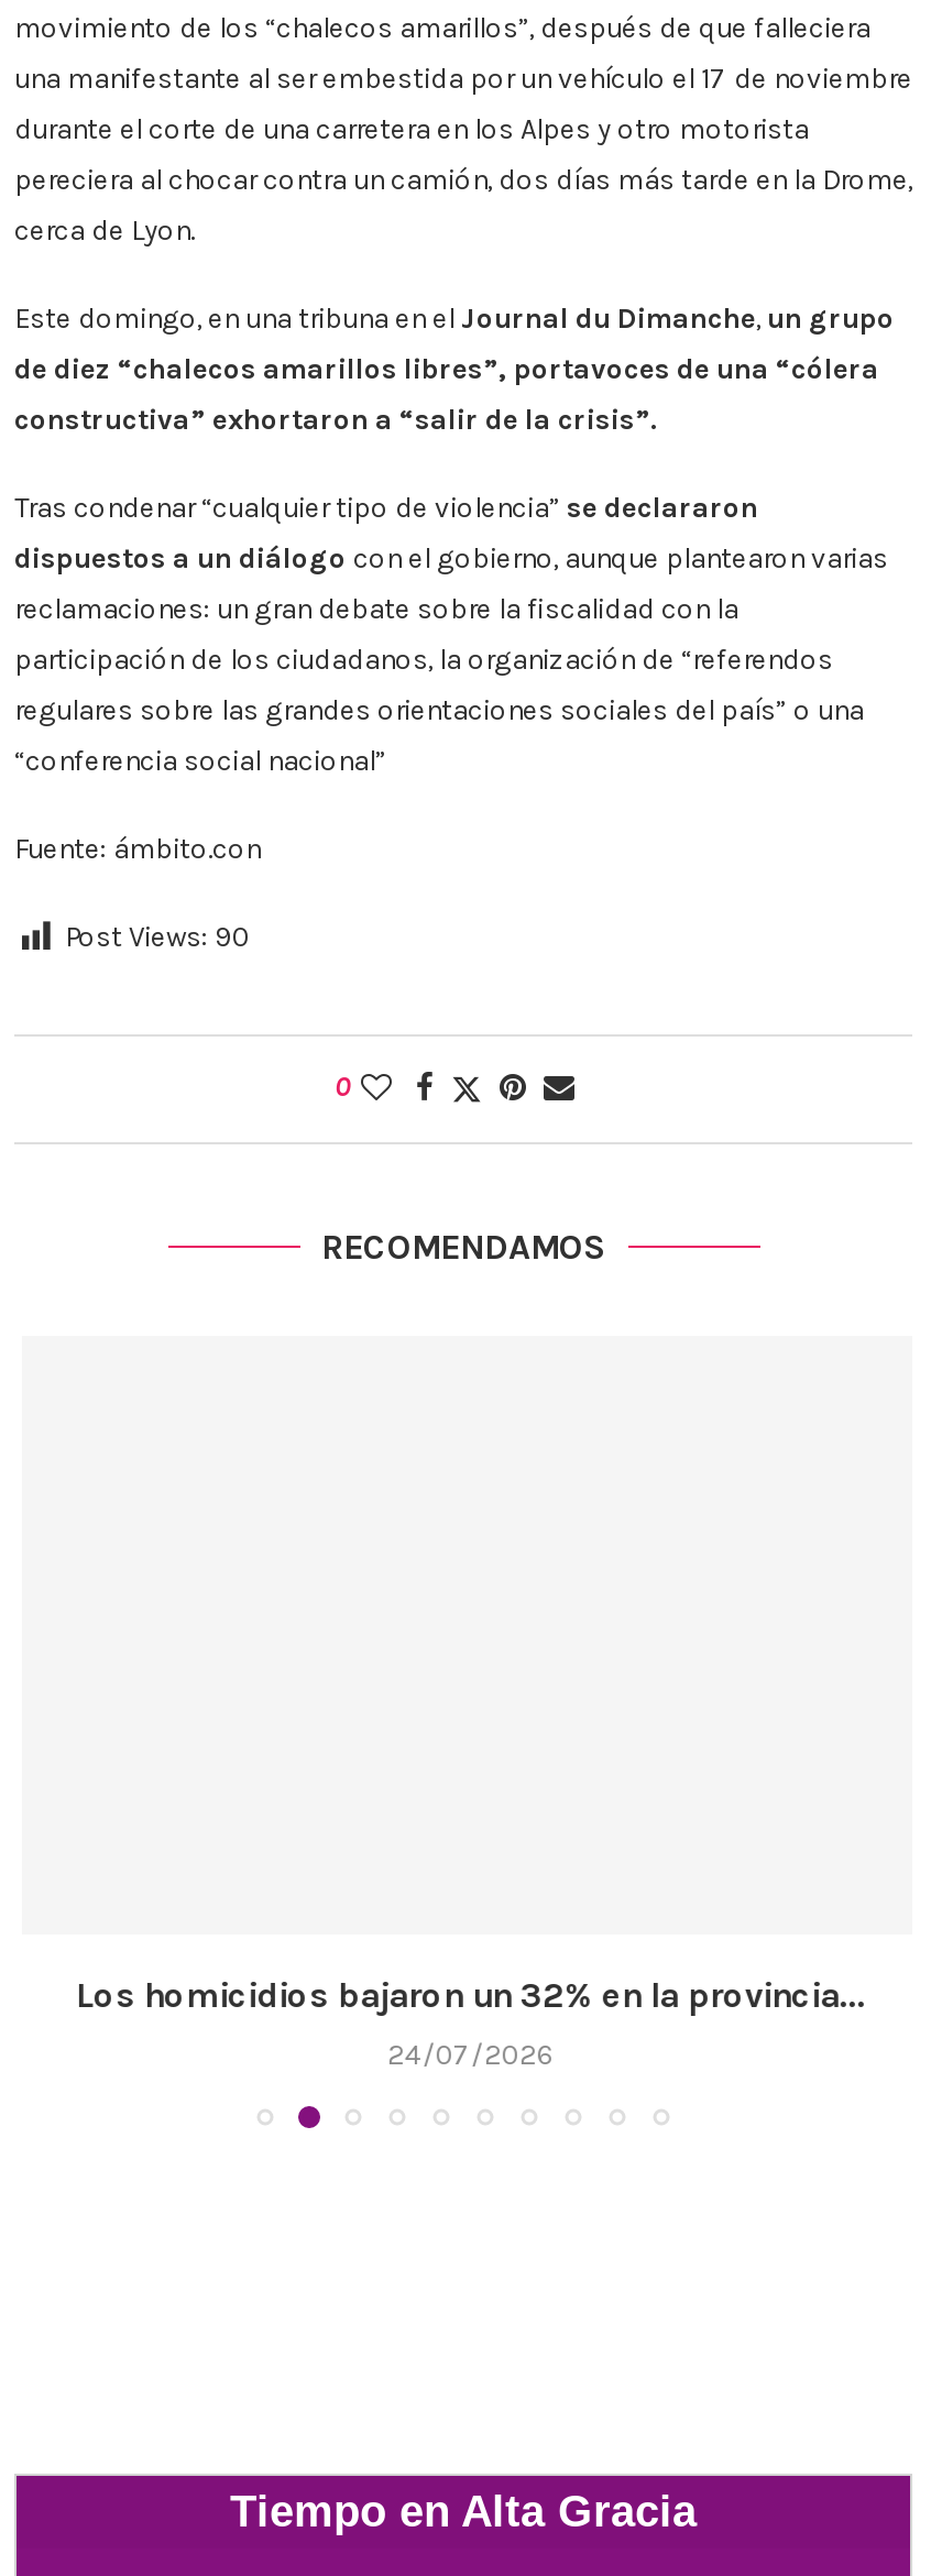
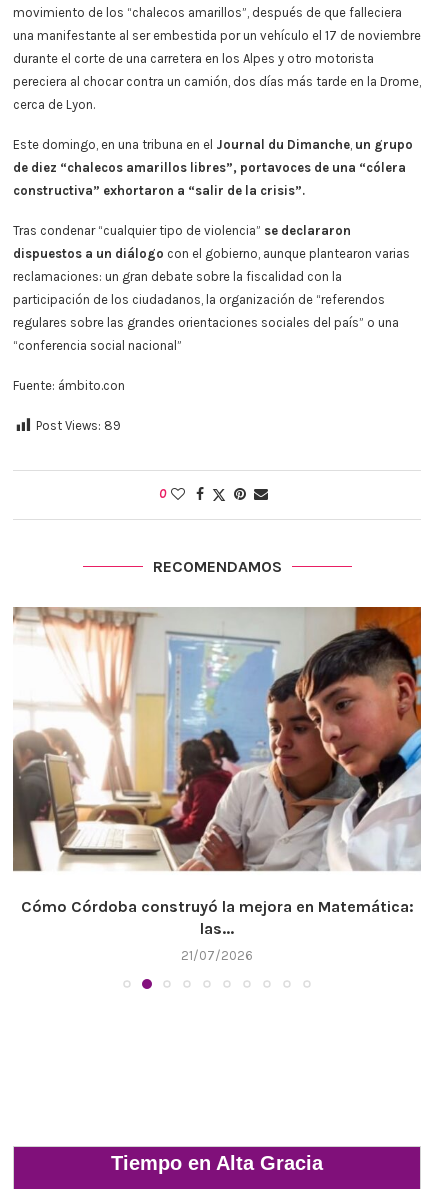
[65,921,250,954] Post Views: 90 -> [36,418,121,433] Post Views: 89
none -> [12,606,422,872] [image]
[68,1975,858,2017] Los homicidios bajaron un 32% en la provincia... -> [20,897,413,938] Cómo Córdoba construyó la mejora en Matemática: | las...
[380,2039,547,2072] 24/07/2026 -> [181,948,253,963] 21/07/2026

